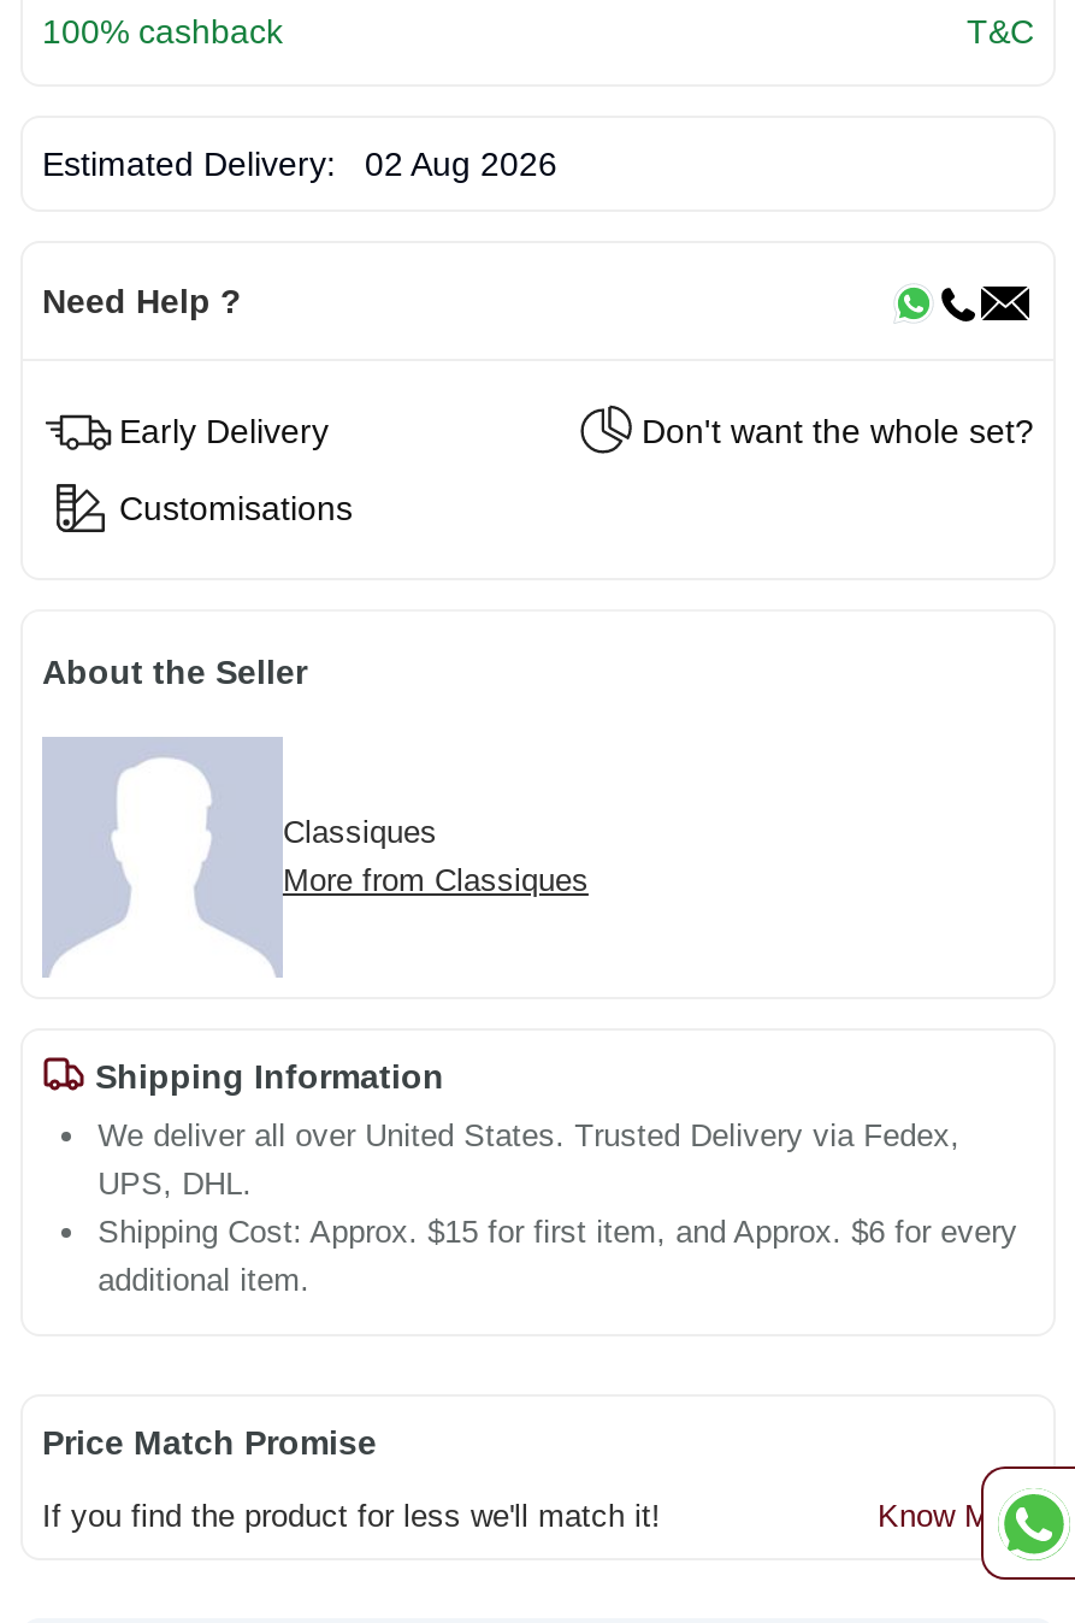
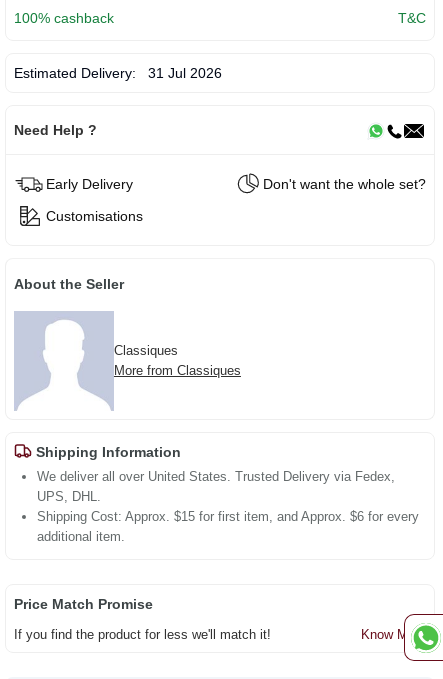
[42,145,557,183] Estimated Delivery: 02 Aug 2026 -> [14,65,222,81] Estimated Delivery: 31 Jul 2026

